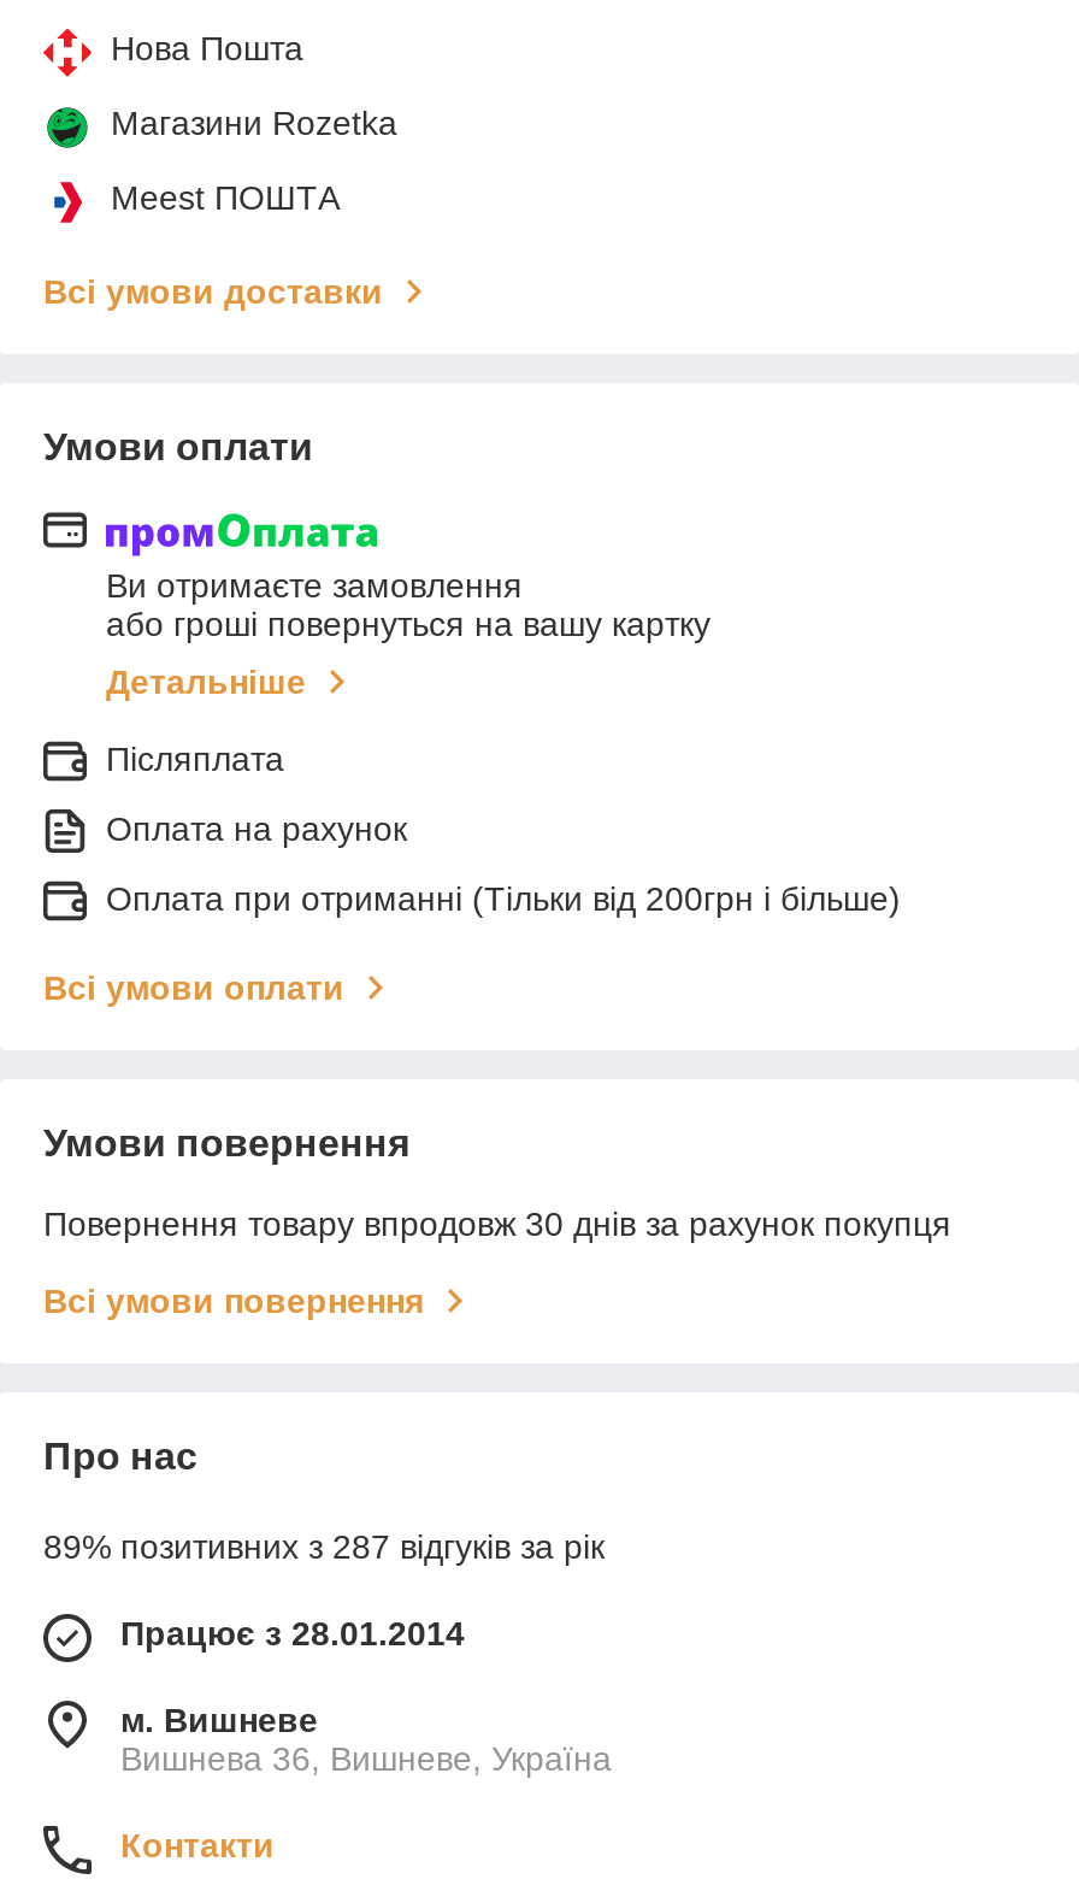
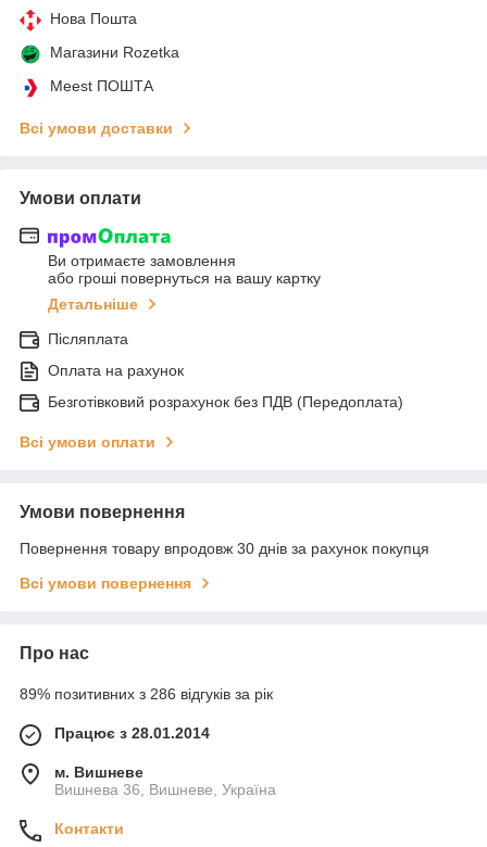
[106,880,901,918] Оплата при отриманні (Тільки від 200грн і більше) -> [48,393,403,411] Безготівковий розрахунок без ПДВ (Передоплата)
[43,1528,605,1566] 89% позитивних з 287 відгуків за рік -> [20,685,273,703] 89% позитивних з 286 відгуків за рік

